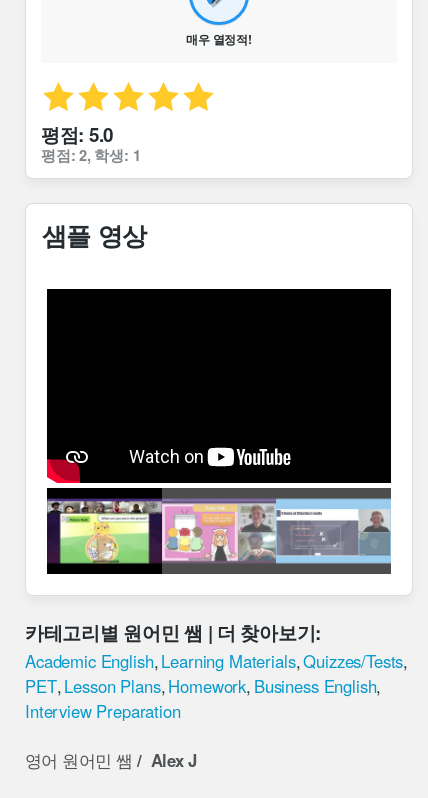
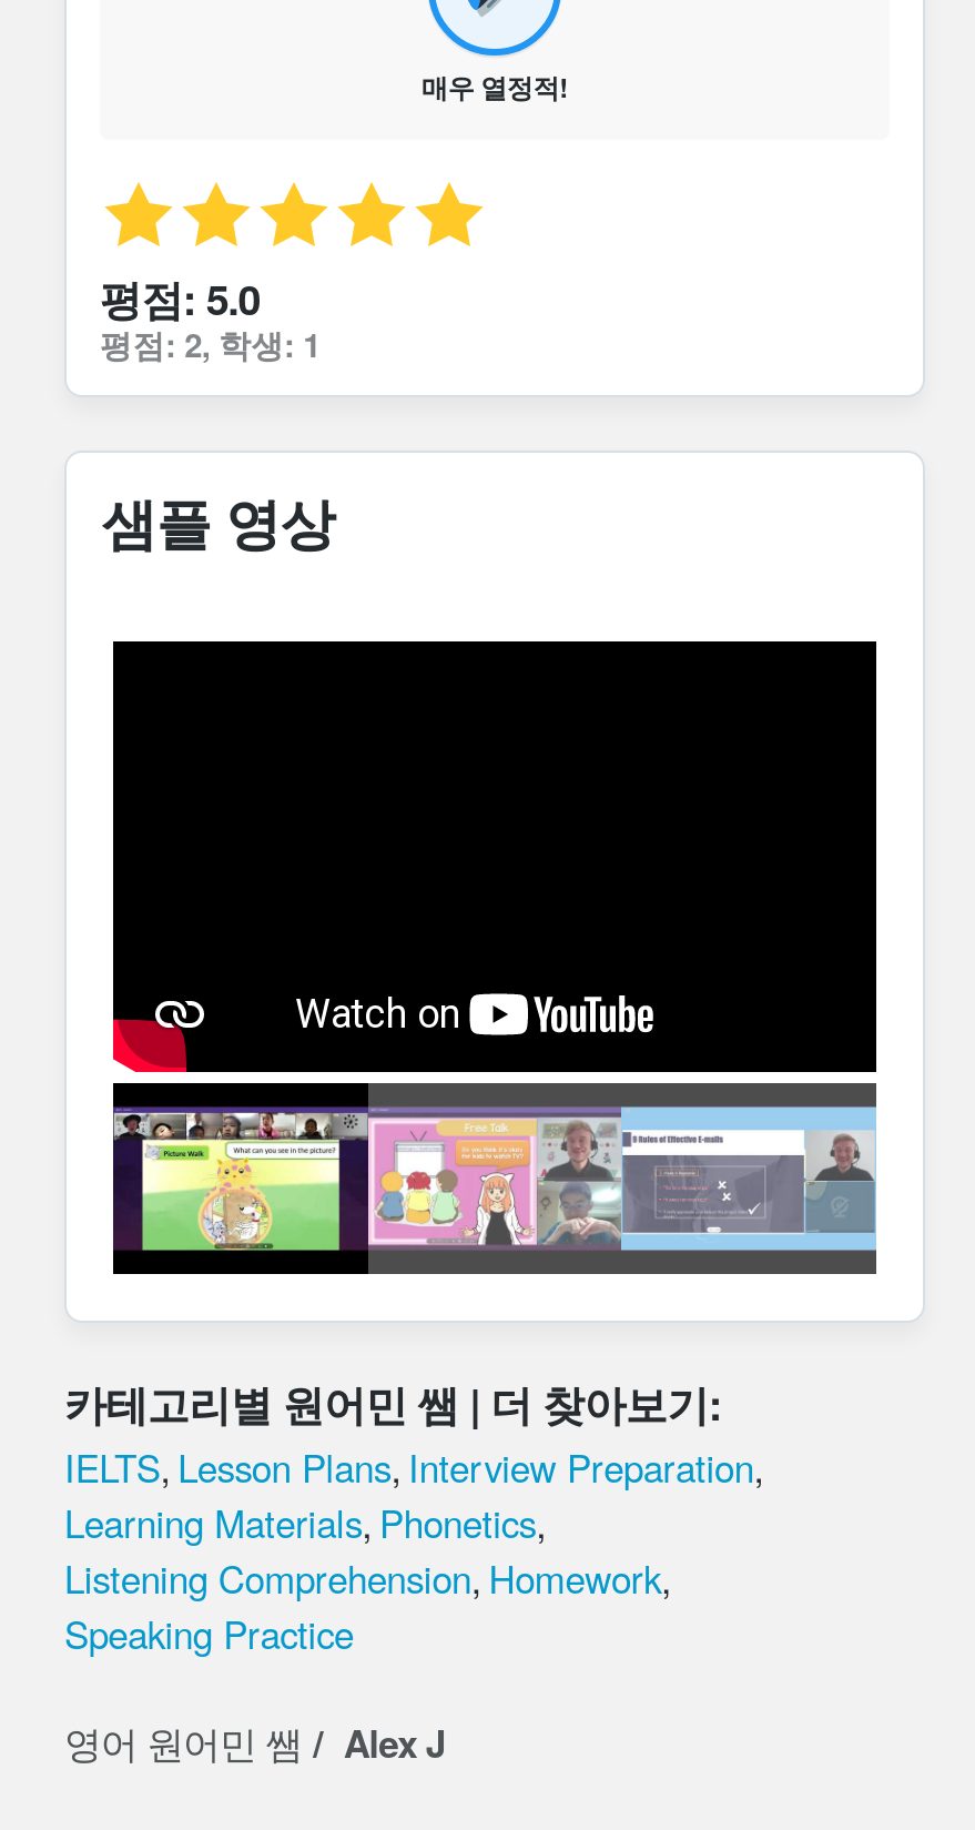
[25,649,408,723] Academic English, Learning Materials, Quizzes/Tests, | PET, Lesson Plans, Homework, Business English, | Interview Preparation -> [64,1440,764,1660] IELTS, Lesson Plans, Interview Preparation, | Learning Materials, Phonetics, | Listening Comprehension, Homework, | Speaking Practice

